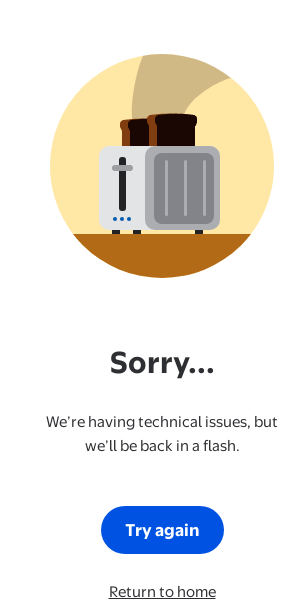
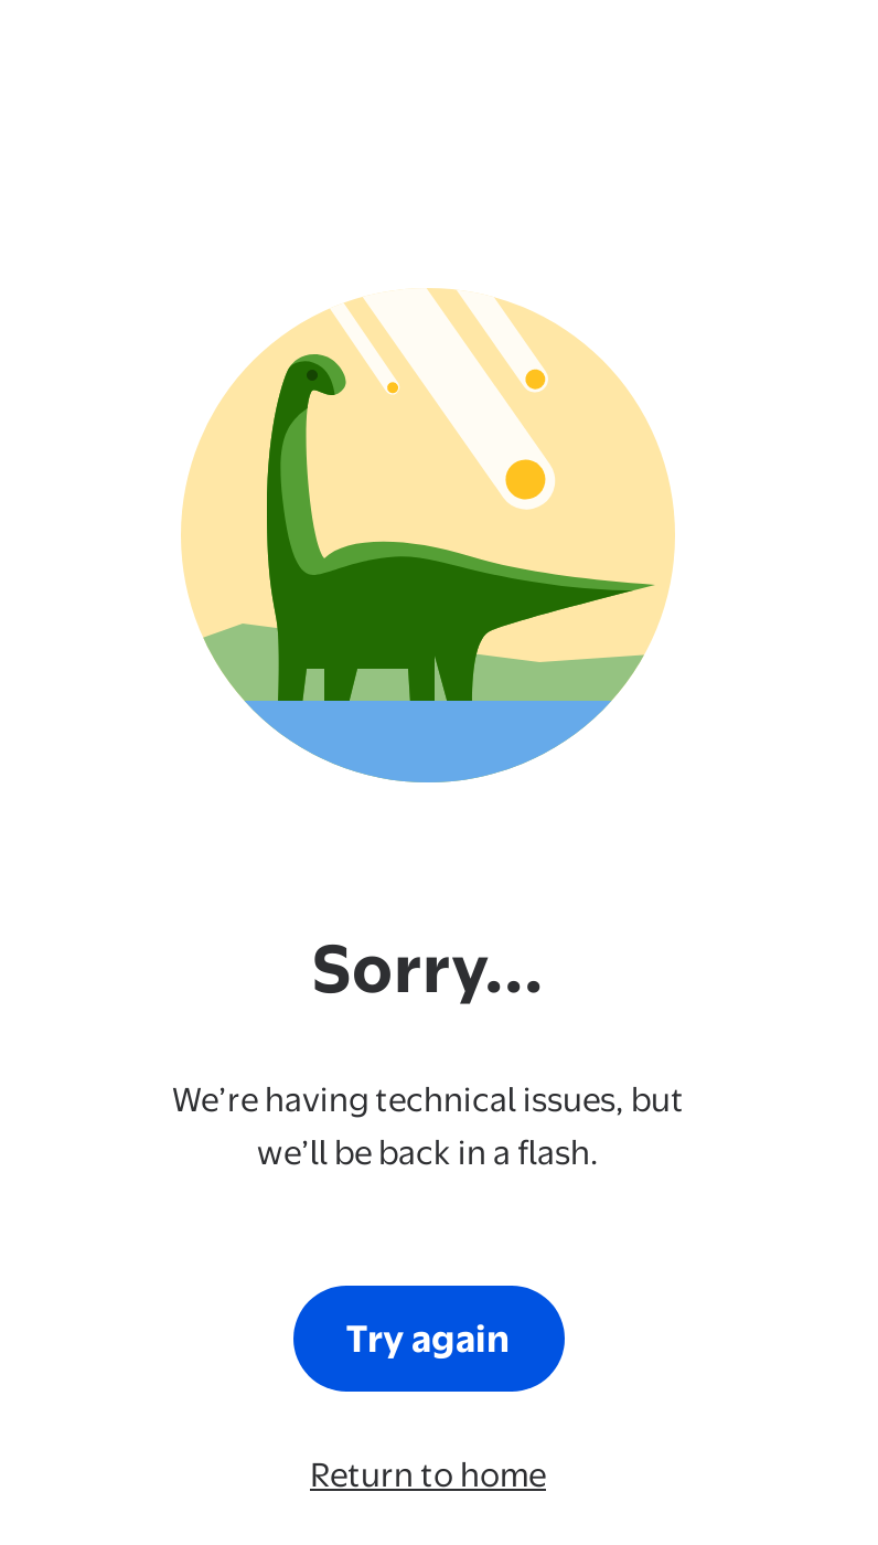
[61,54,261,279] [image] -> [203,290,653,785] [image]

